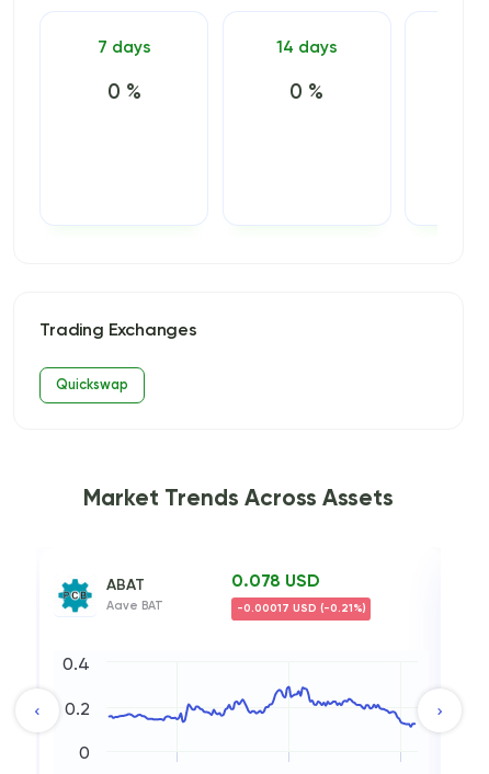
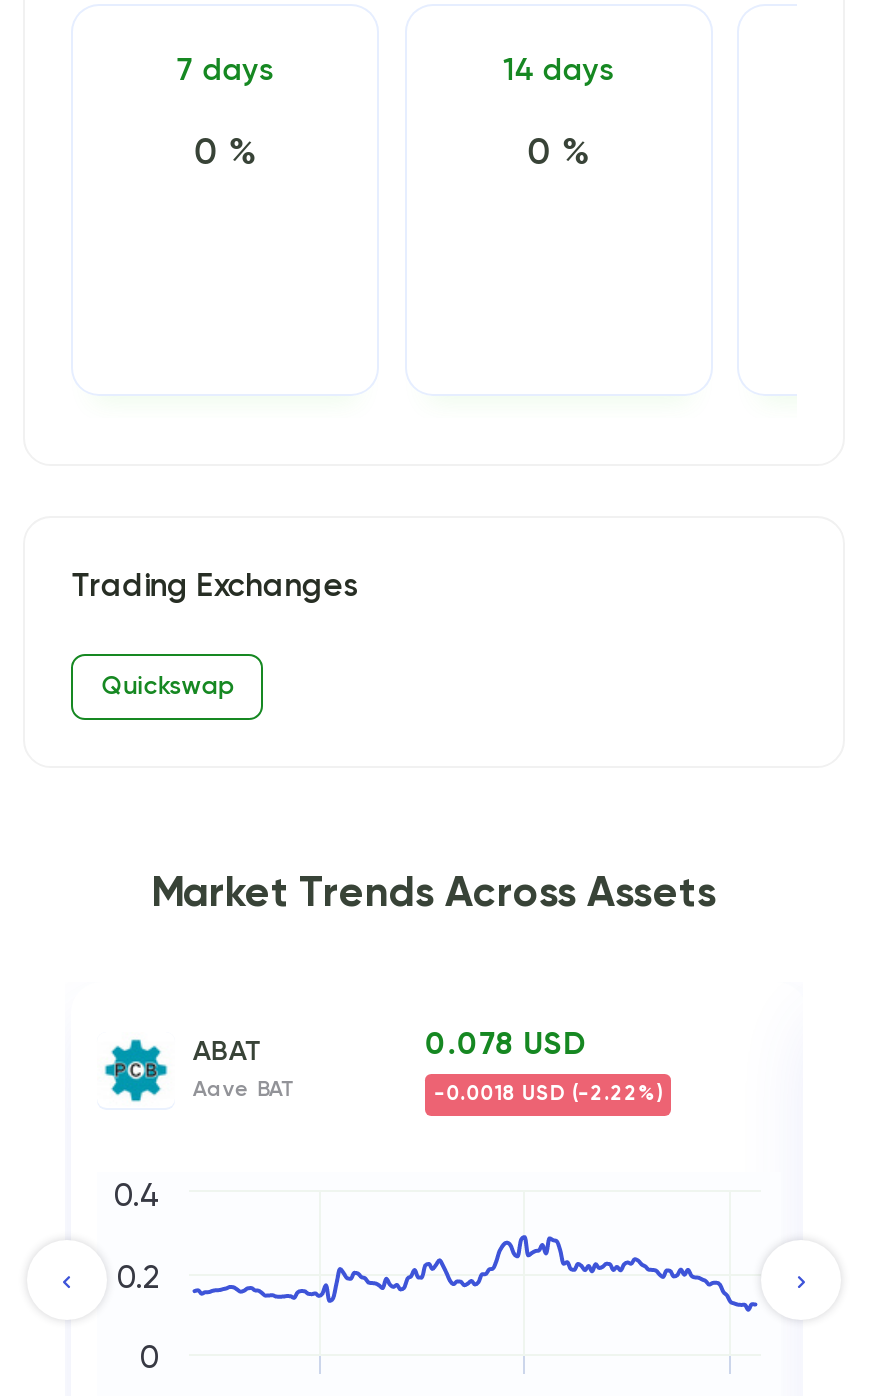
[236,603,366,614] -0.00017 USD (-0.21%) -> [434,1084,662,1104] -0.0018 USD (-2.22%)

